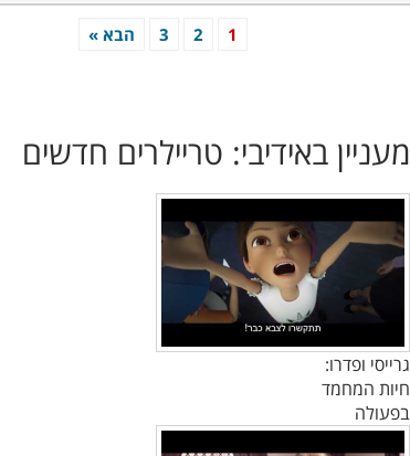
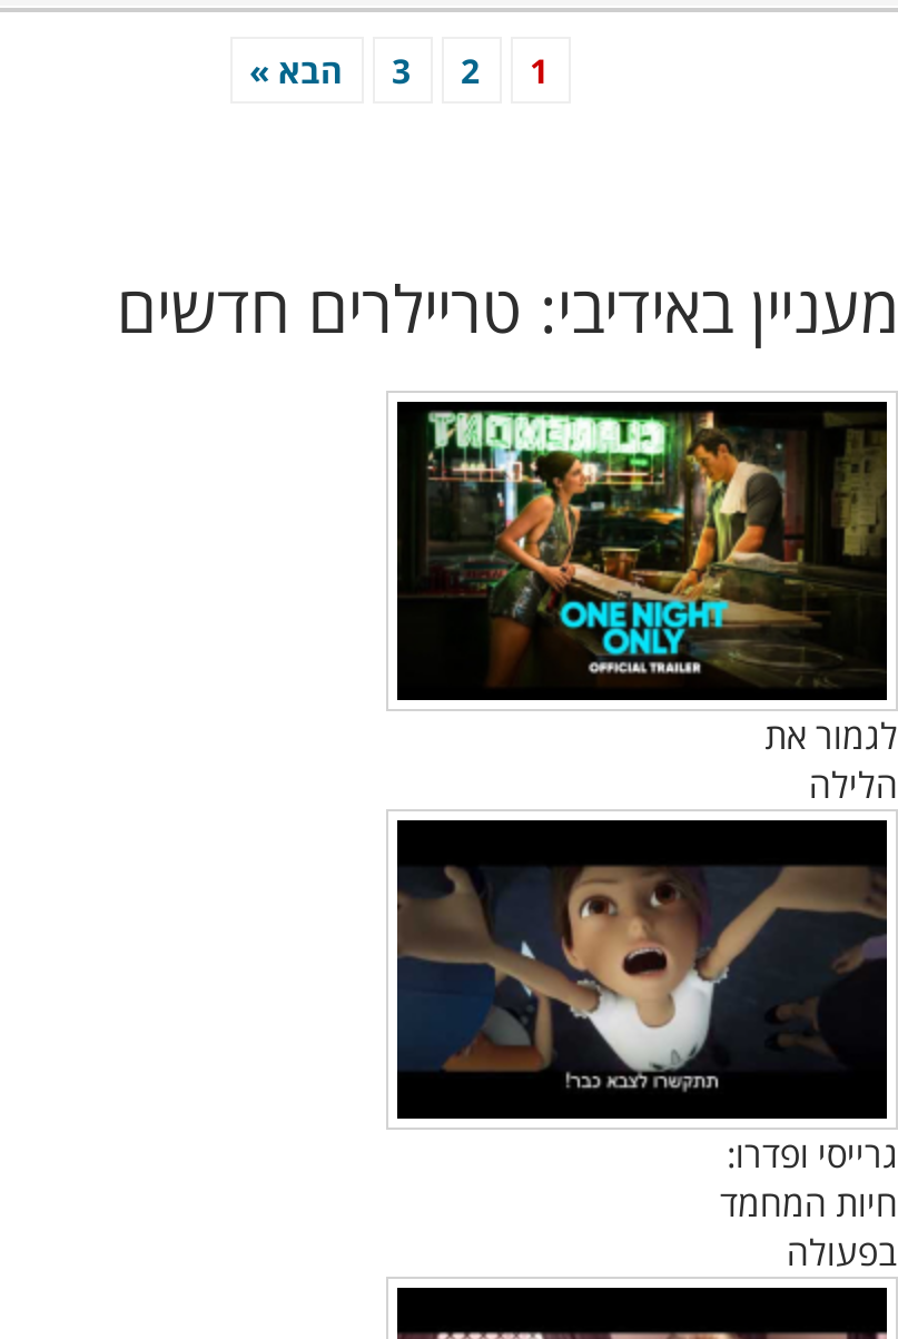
none -> [397,408,898,809] [image] | לגמור את | הלילה

